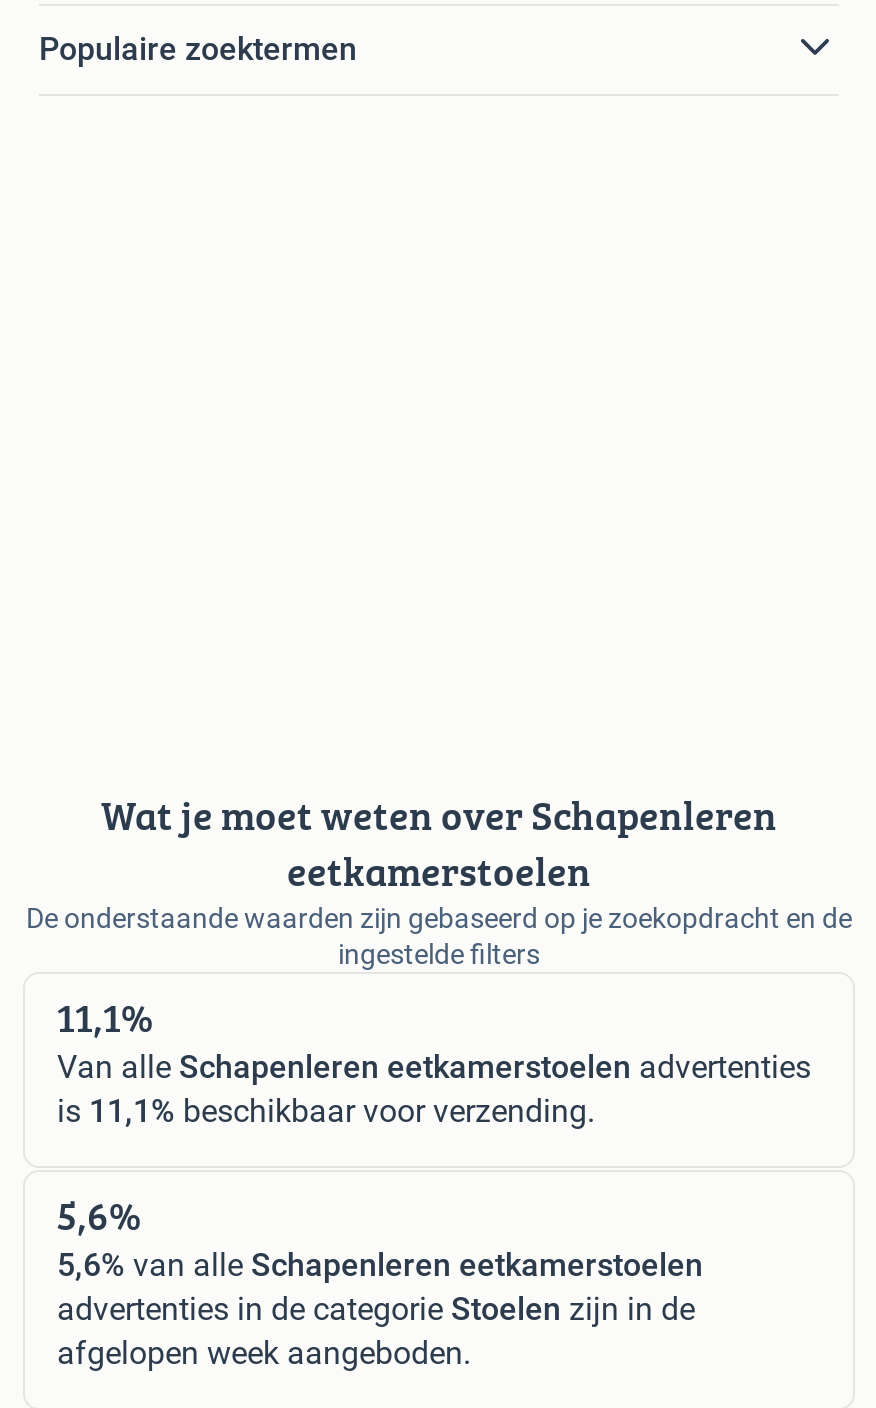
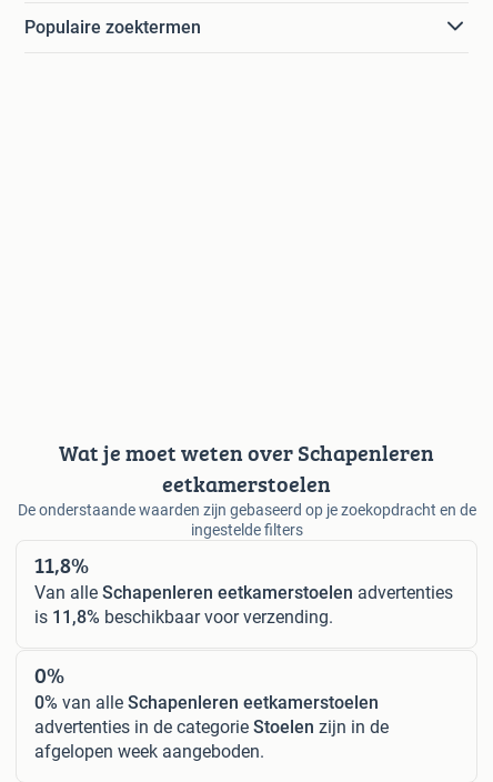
[57,988,153,1046] 11,1% -> [34,549,89,581] 11,8%
[57,1092,595,1130] is 11,1% beschikbaar voor verzending. -> [34,606,333,628] is 11,8% beschikbaar voor verzending.
[57,1186,141,1244] 5,6% -> [34,659,64,691] 0%
[57,1246,703,1284] 5,6% van alle Schapenleren eetkamerstoelen -> [34,692,379,713] 0% van alle Schapenleren eetkamerstoelen

